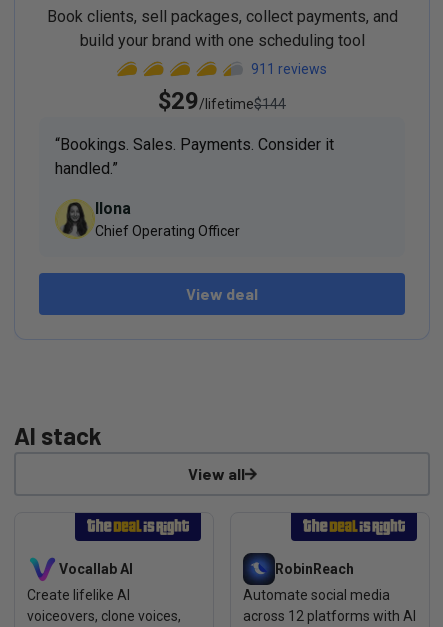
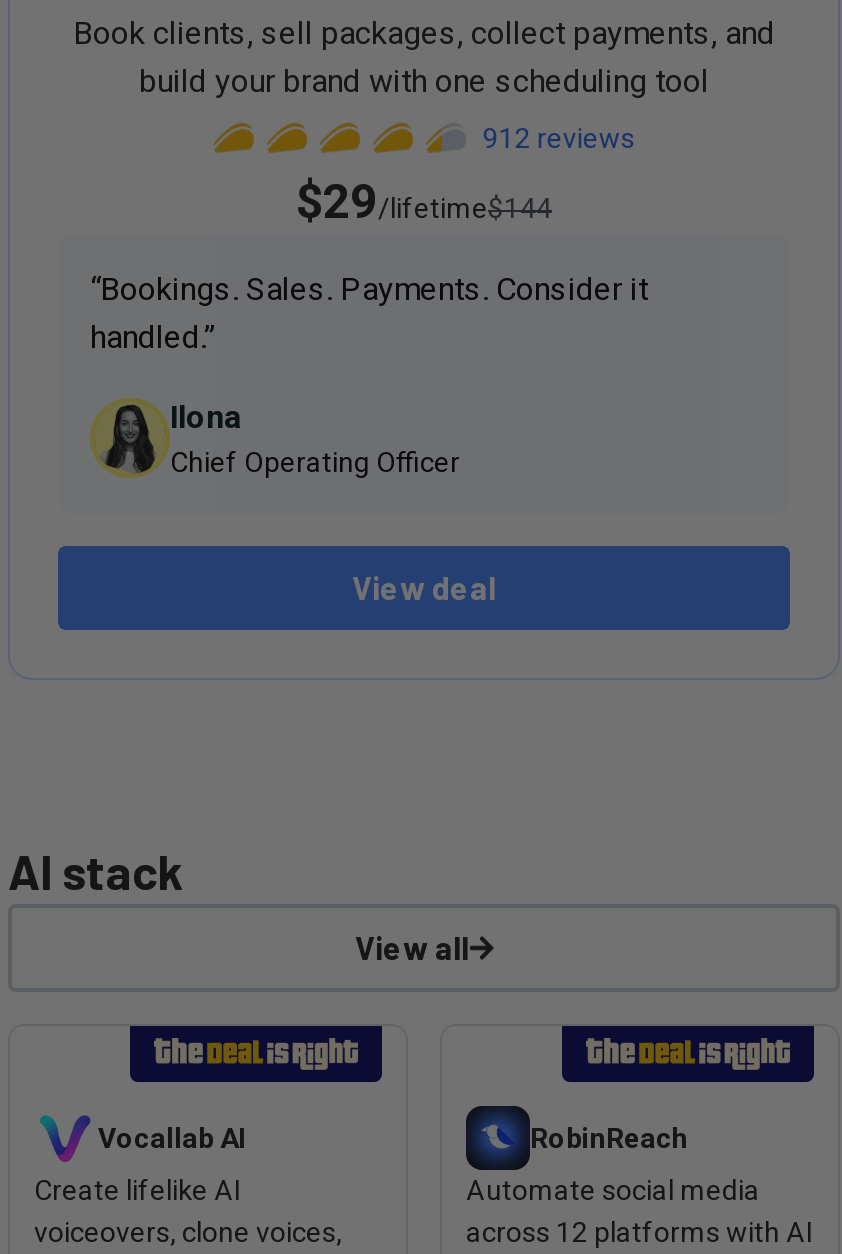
[251,61,327,77] 911 reviews -> [483,122,635,154] 912 reviews

